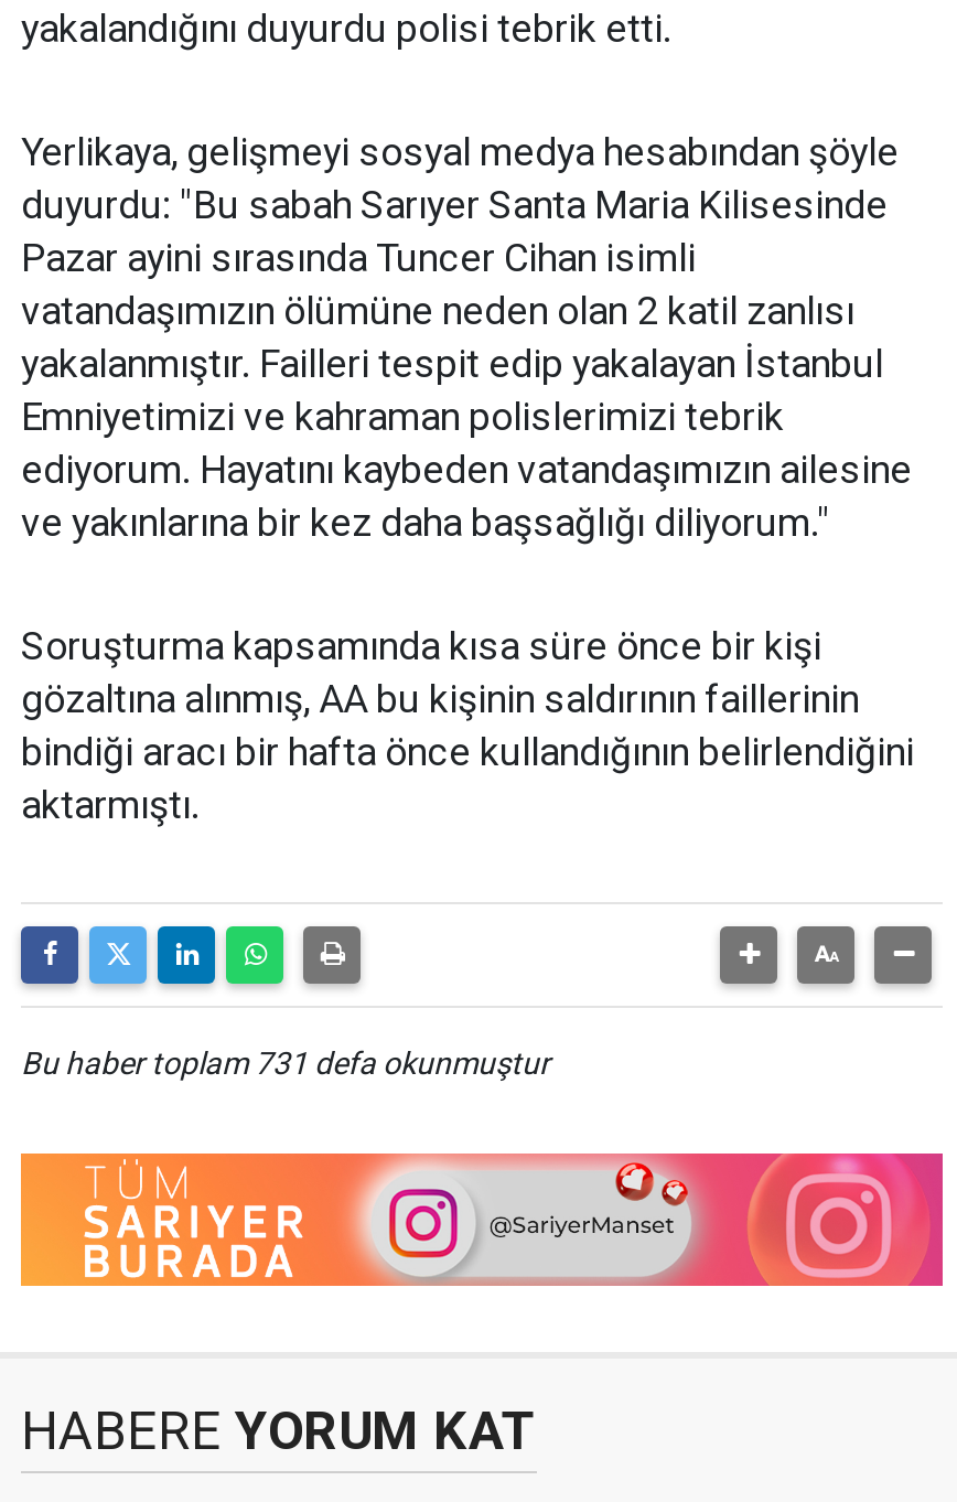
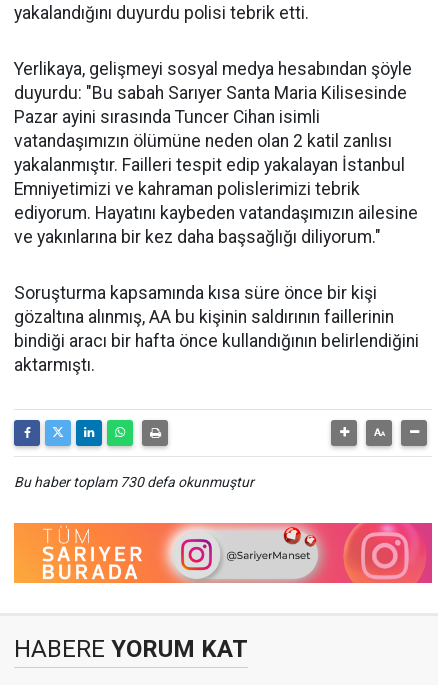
[21,1045,550,1081] Bu haber toplam 731 defa okunmuştur -> [14,474,254,490] Bu haber toplam 730 defa okunmuştur

